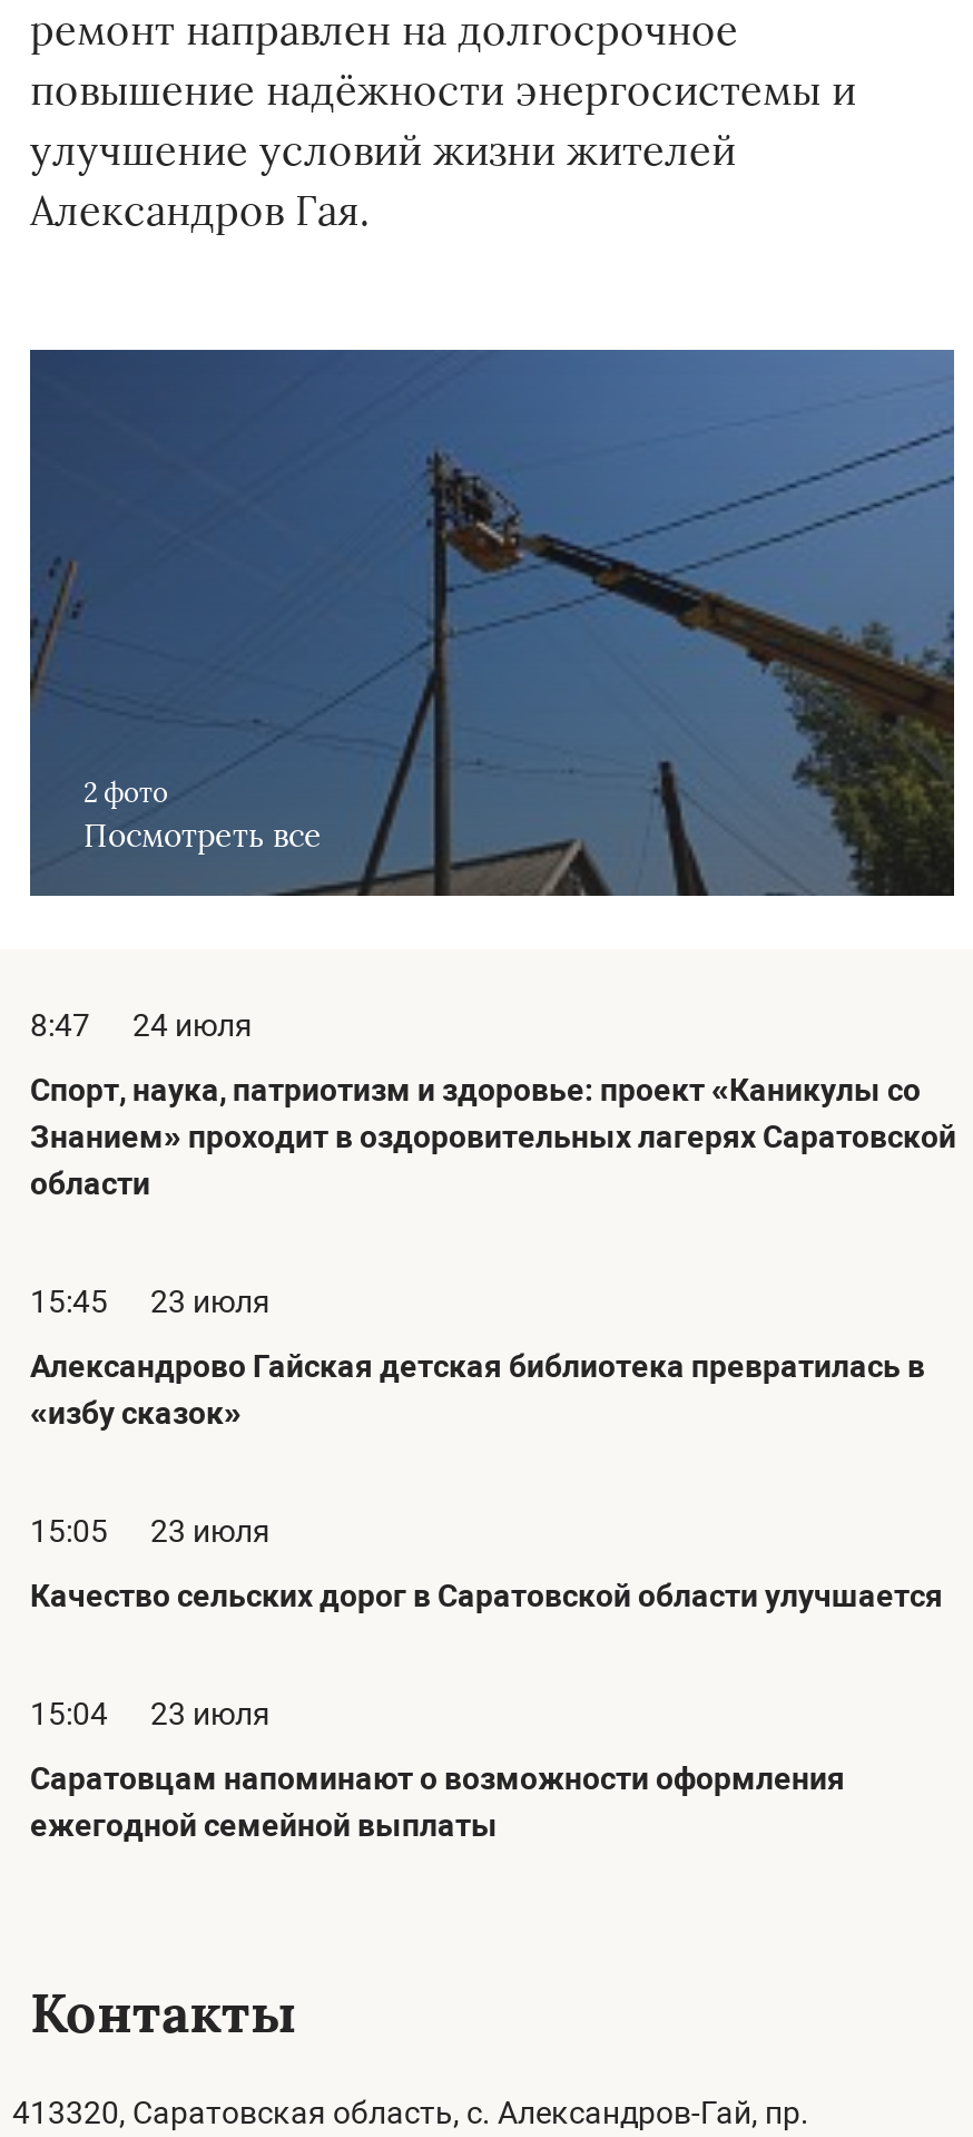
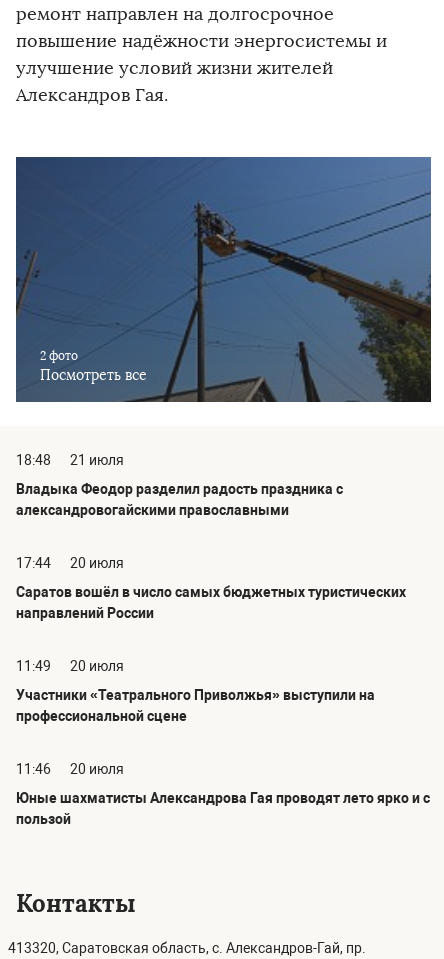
[30,1008,253,1044] 8:47 | 24 июля -> [16,452,124,468] 18:48 | 21 июля
[30,1073,956,1202] Спорт, наука, патриотизм и здоровье: проект «Каникулы со | Знанием» проходит в оздоровительных лагерях Саратовской | области -> [16,481,343,518] Владыка Феодор разделил радость праздника с | александровогайскими православными
[30,1284,271,1320] 15:45 | 23 июля -> [16,555,124,571] 17:44 | 20 июля
[30,1349,925,1432] Александрово Гайская детская библиотека превратилась в | «избу сказок» -> [16,584,406,621] Саратов вошёл в число самых бюджетных туристических | направлений России
[30,1514,271,1550] 15:05 | 23 июля -> [16,658,124,674] 11:49 | 20 июля
[30,1579,943,1614] Качество сельских дорог в Саратовской области улучшается -> [16,687,375,724] Участники «Театрального Приволжья» выступили на | профессиональной сцене
[30,1697,271,1732] 15:04 | 23 июля -> [16,761,124,777] 11:46 | 20 июля
[30,1761,845,1844] Саратовцам напоминают о возможности оформления | ежегодной семейной выплаты -> [16,790,430,827] Юные шахматисты Александрова Гая проводят лето ярко и с | пользой

